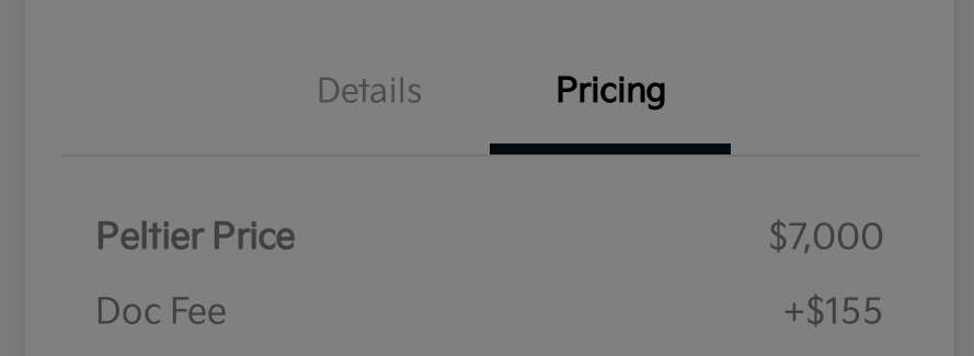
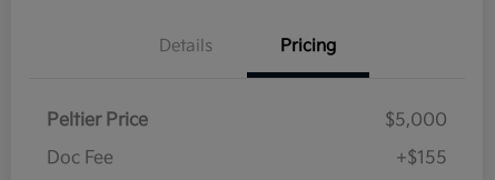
[768,218,884,259] $7,000 -> [385,110,447,131] $5,000

